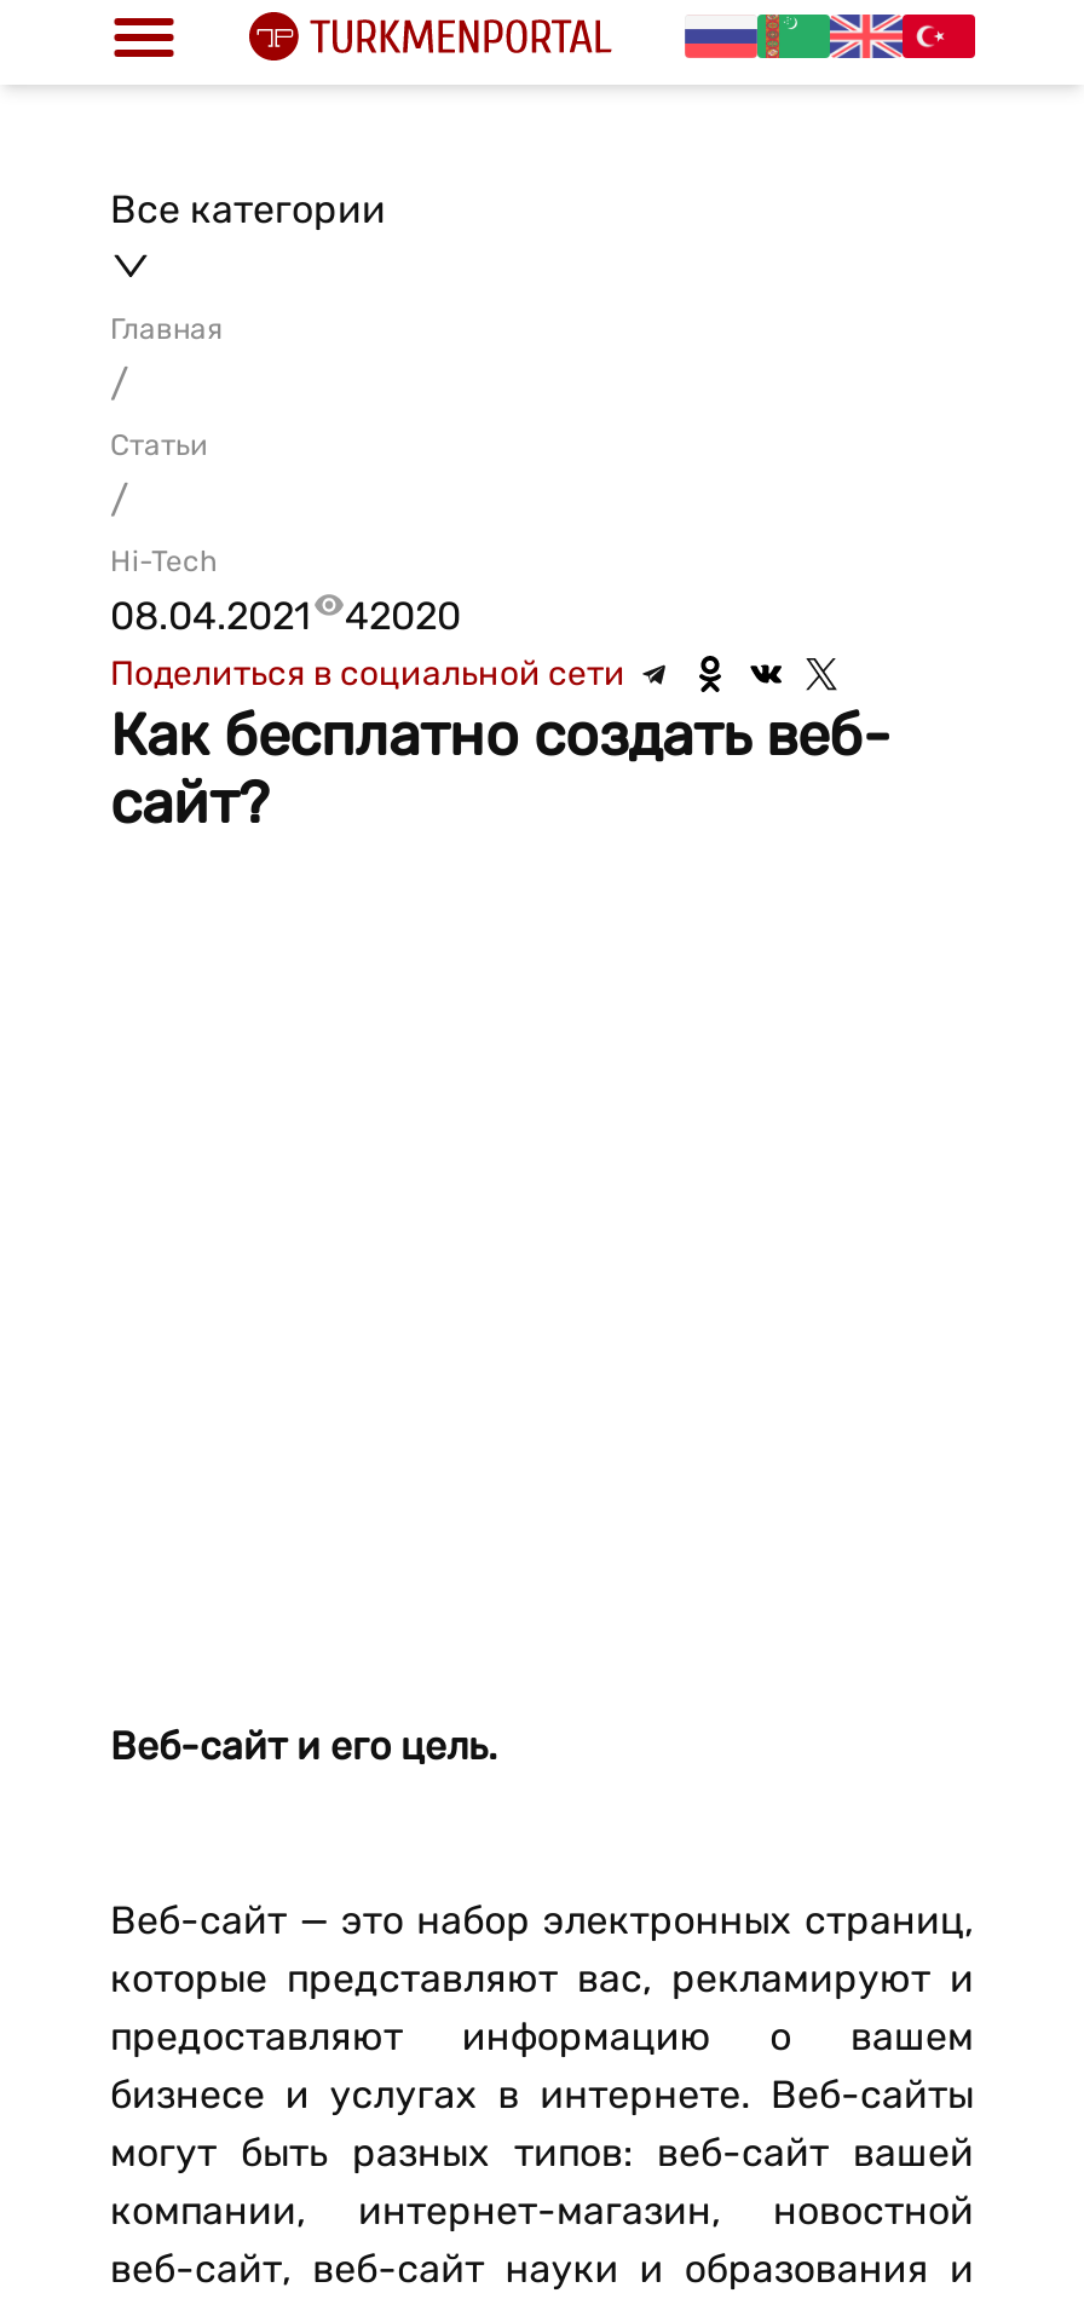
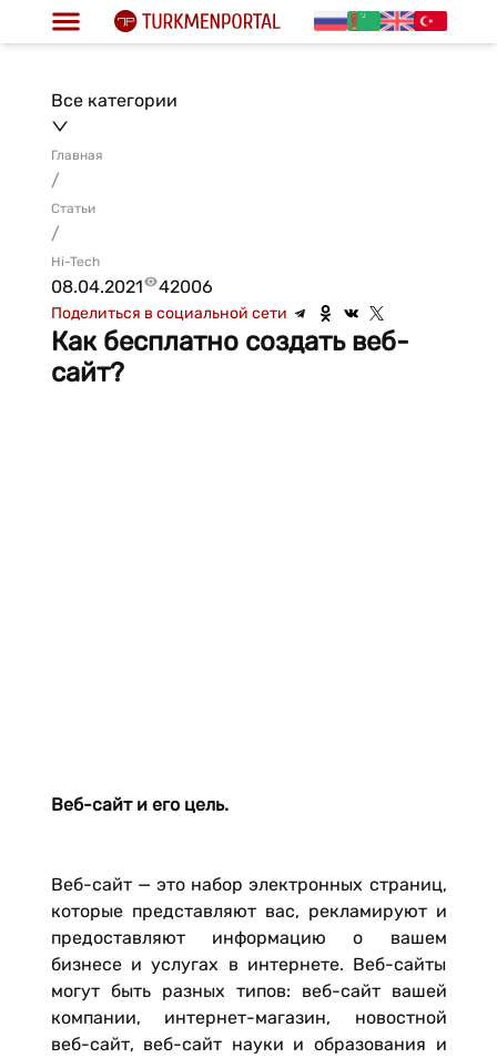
[110,593,461,639] 08.04.2021 42020 -> [50,276,212,297] 08.04.2021 42006

